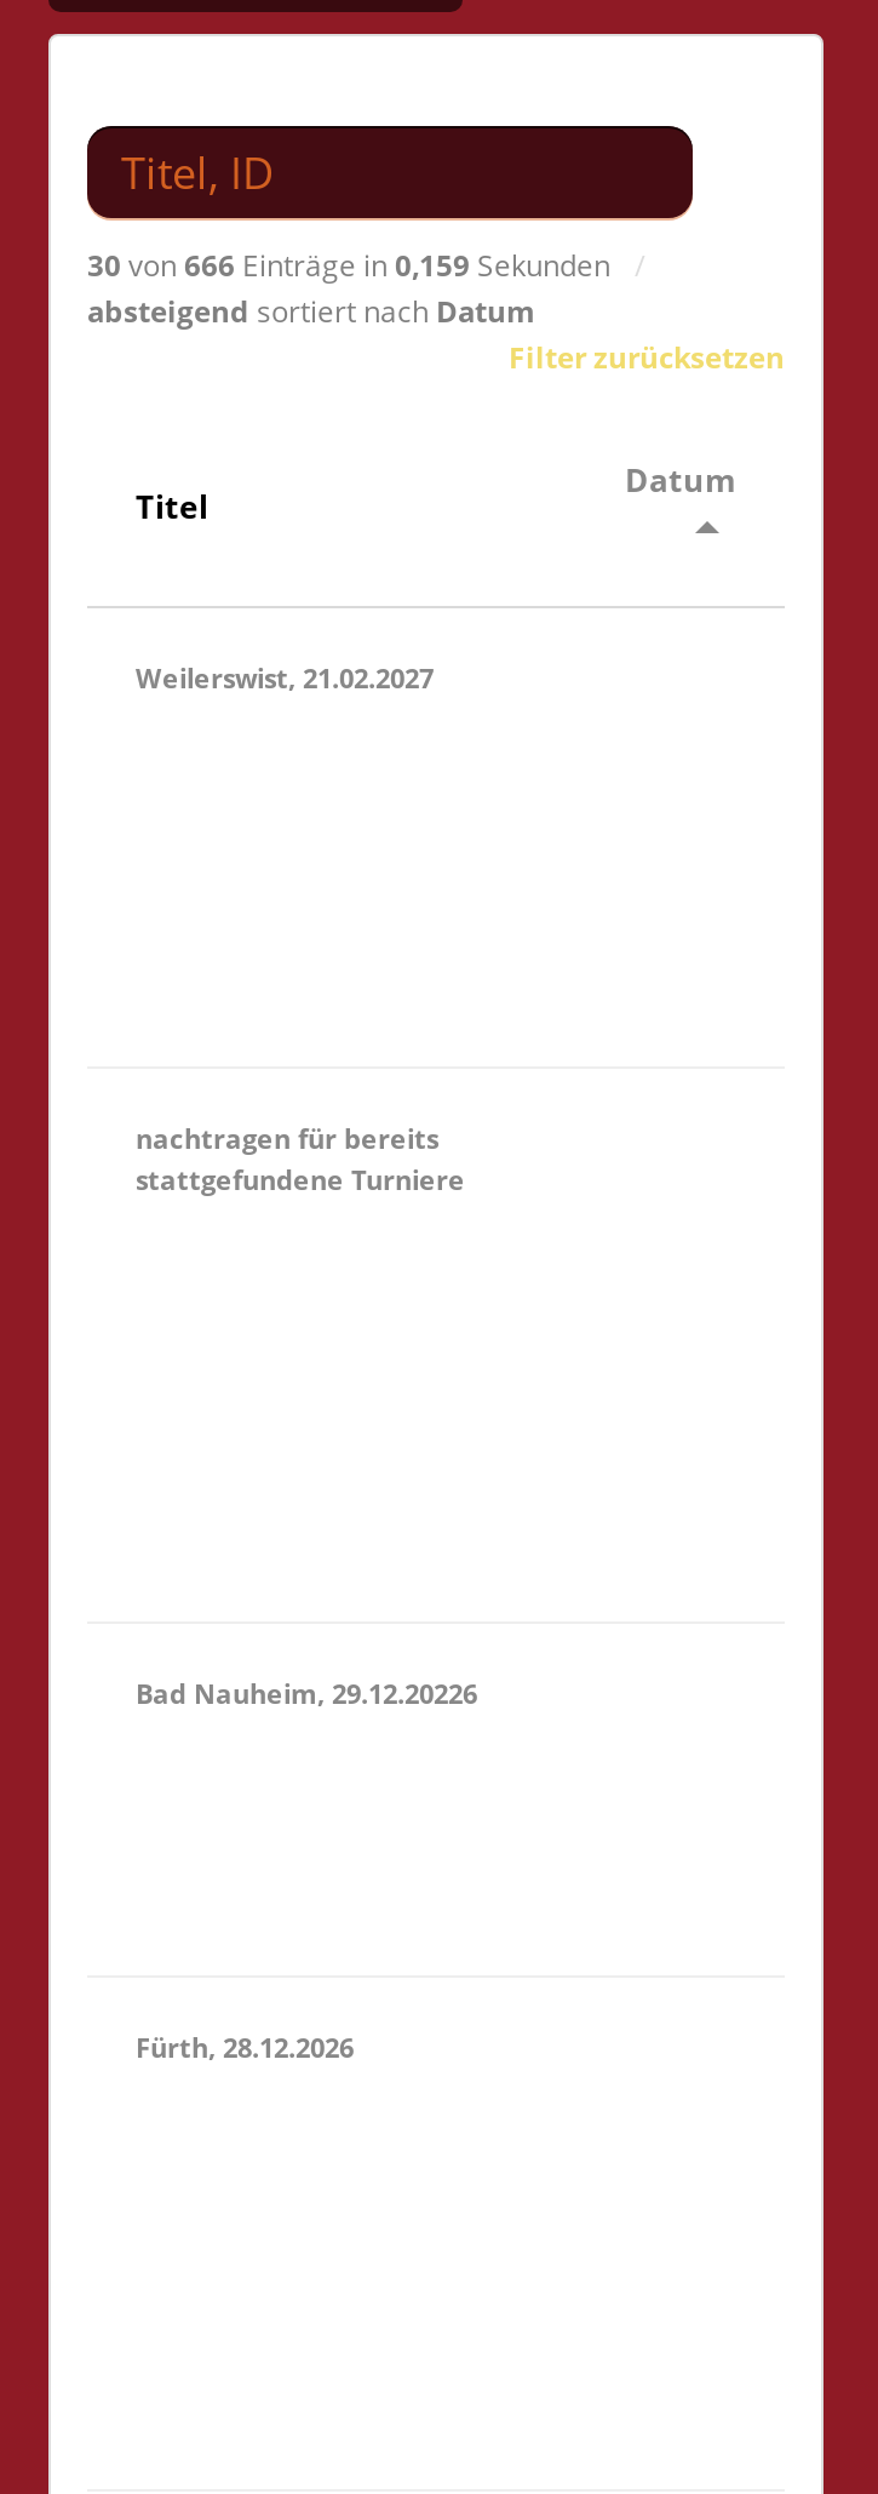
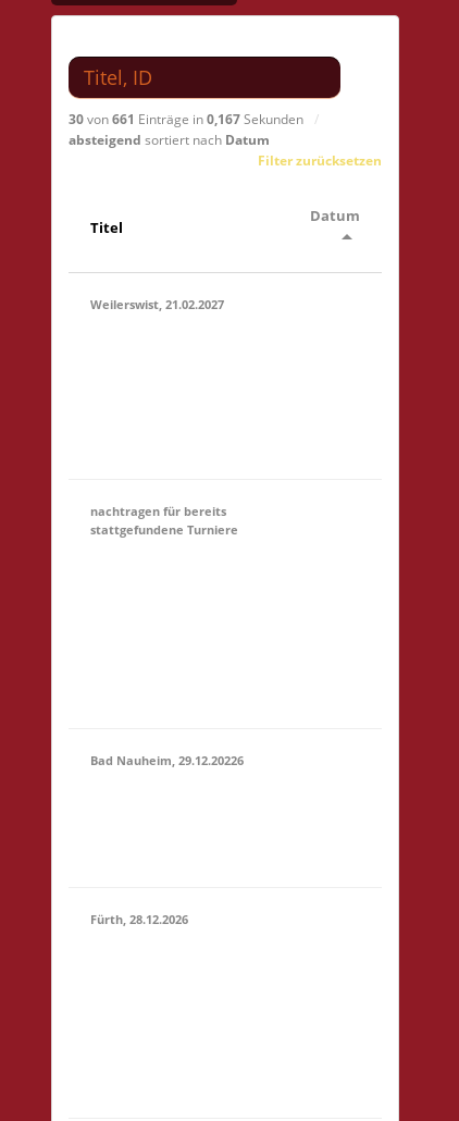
[87,245,644,286] 30 von 666 Einträge in 0,159 Sekunden / -> [69,110,319,128] 30 von 661 Einträge in 0,167 Sekunden /

